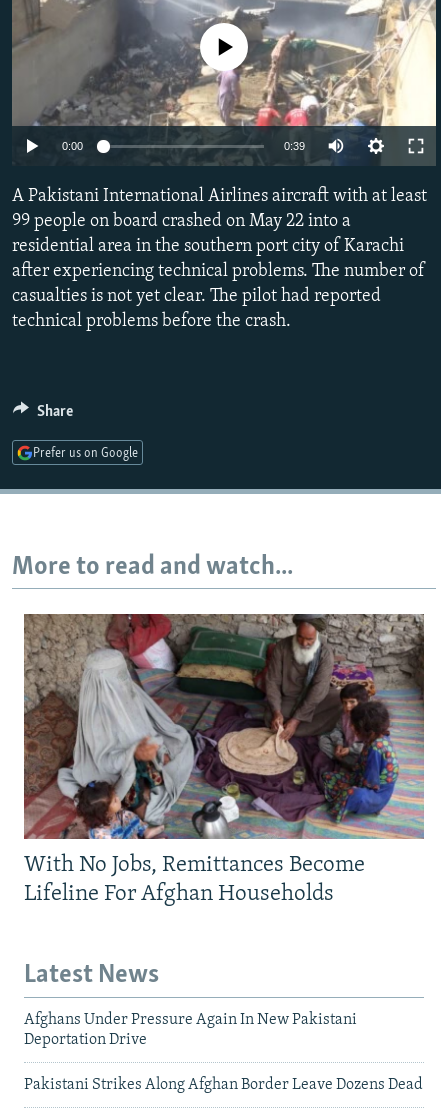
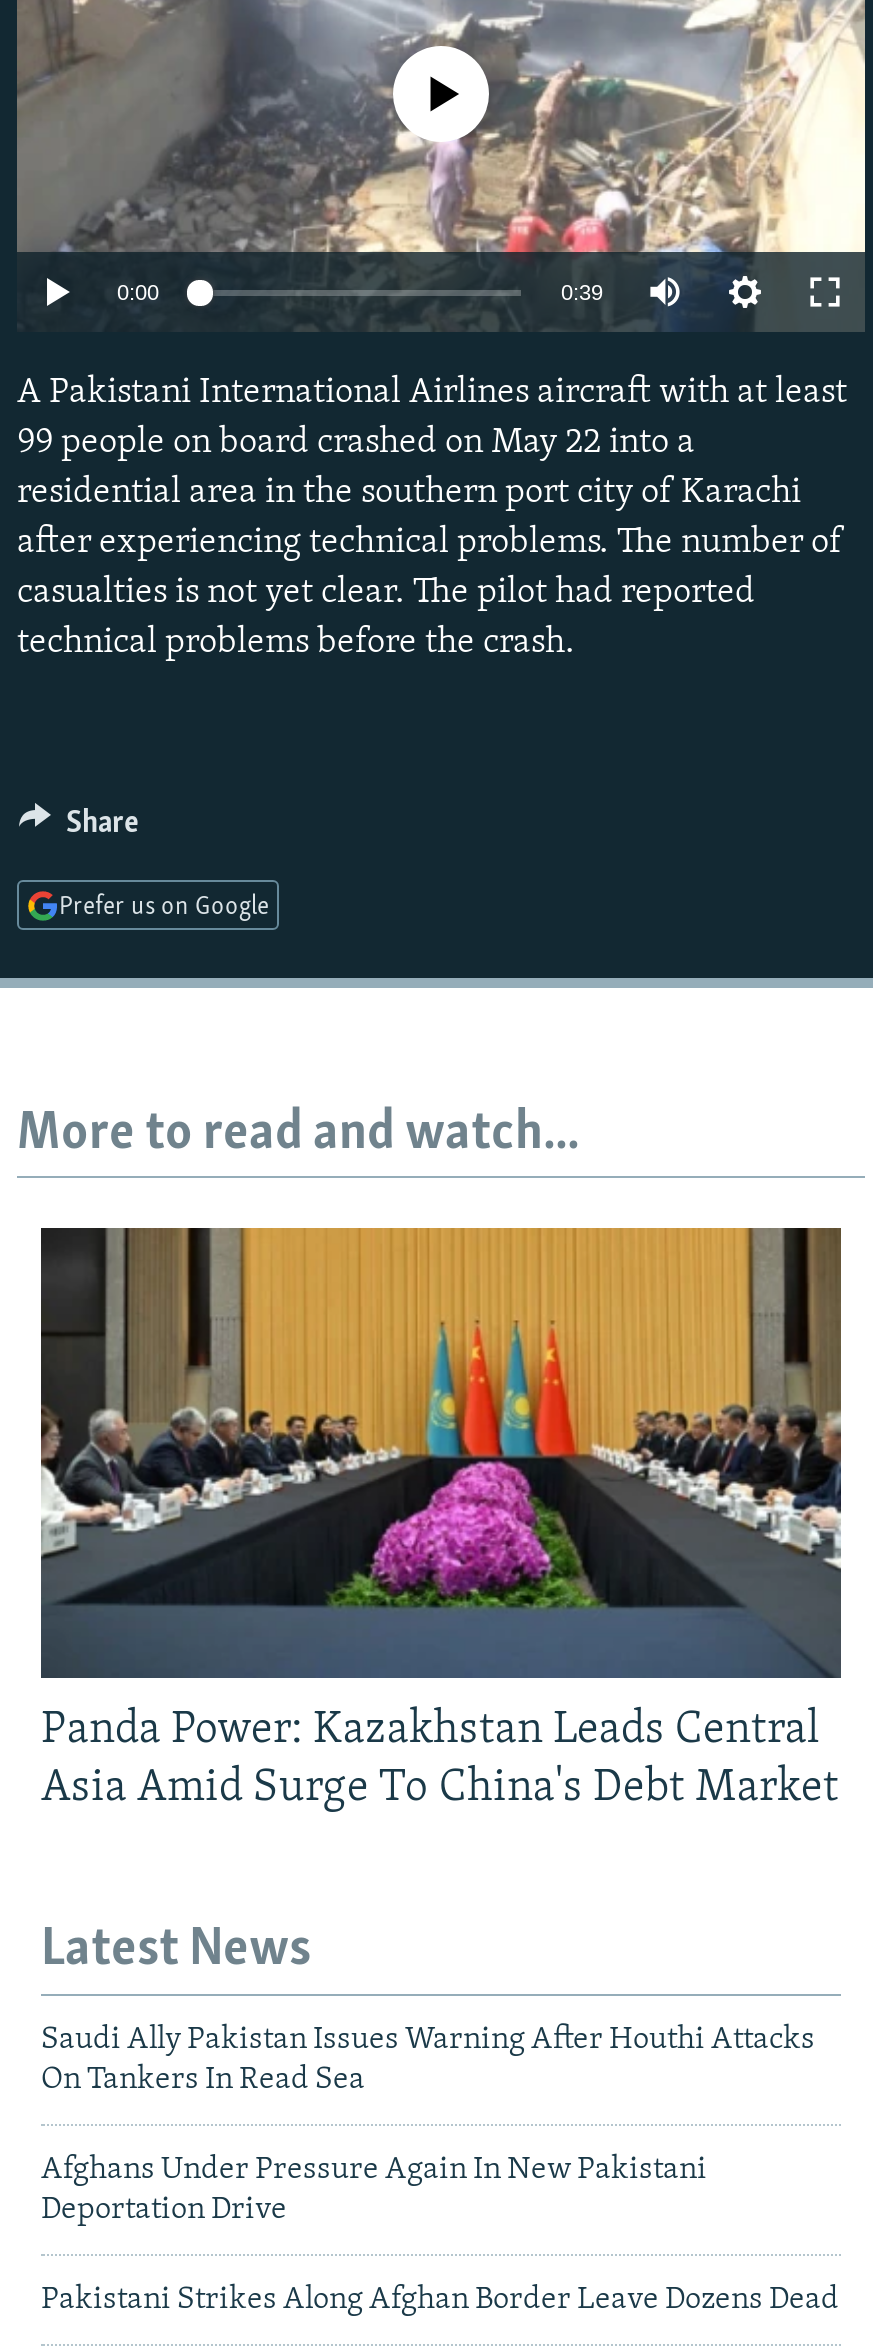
[23,613,424,906] [image] | With No Jobs, Remittances Become | Lifeline For Afghan Households -> [39,1226,843,1813] [image] | Panda Power: Kazakhstan Leads Central | Asia Amid Surge To China's Debt Market
none -> [41,2024,815,2096] Saudi Ally Pakistan Issues Warning After Houthi Attacks | On Tankers In Read Sea

